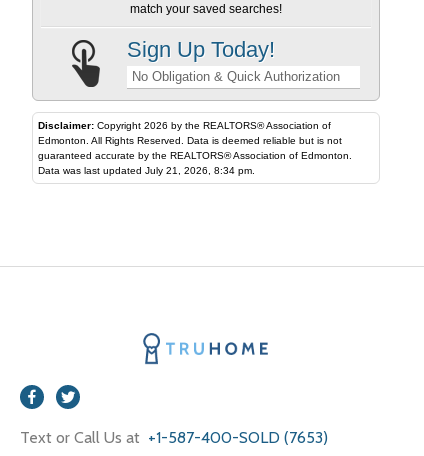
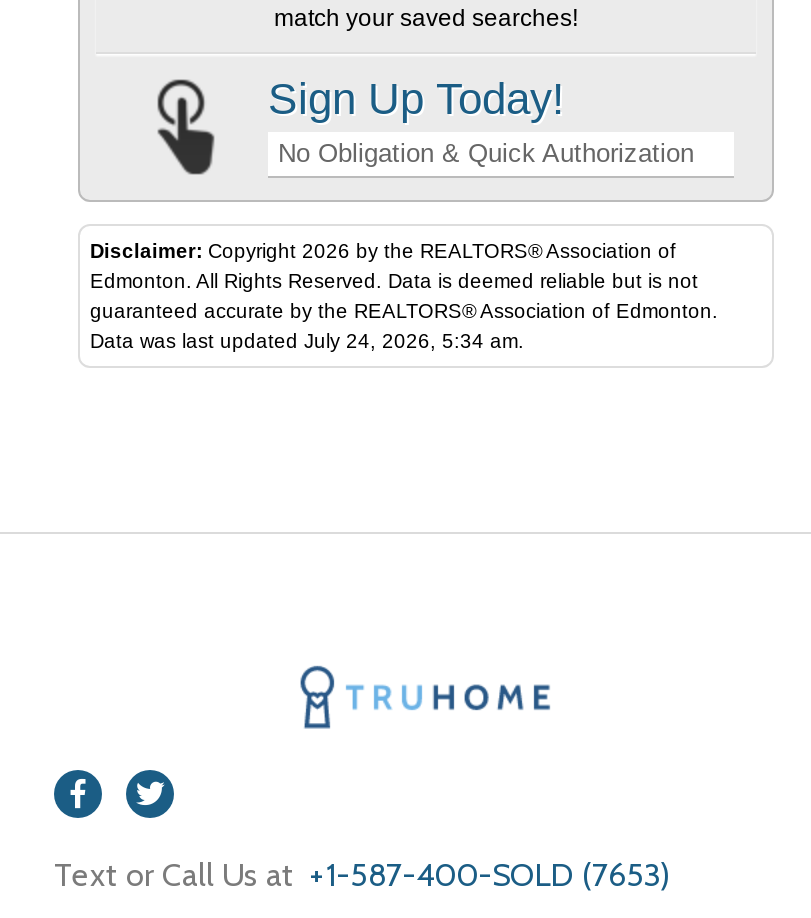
[38,165,255,176] Data was last updated July 21, 2026, 8:34 pm. -> [90,330,524,352] Data was last updated July 24, 2026, 5:34 am.

